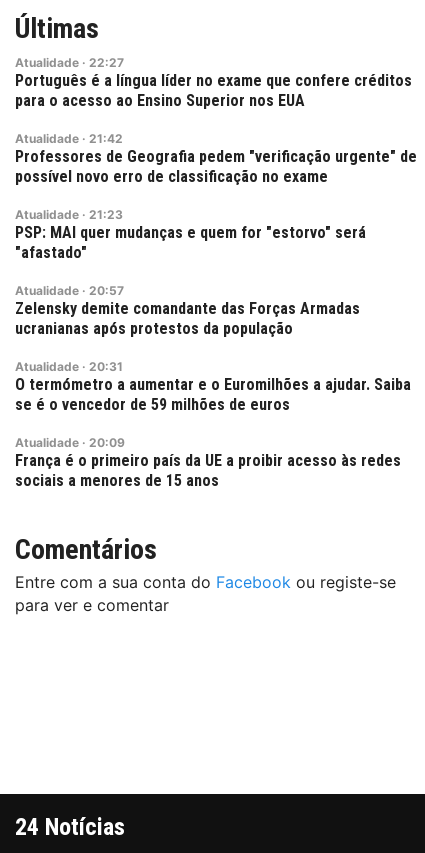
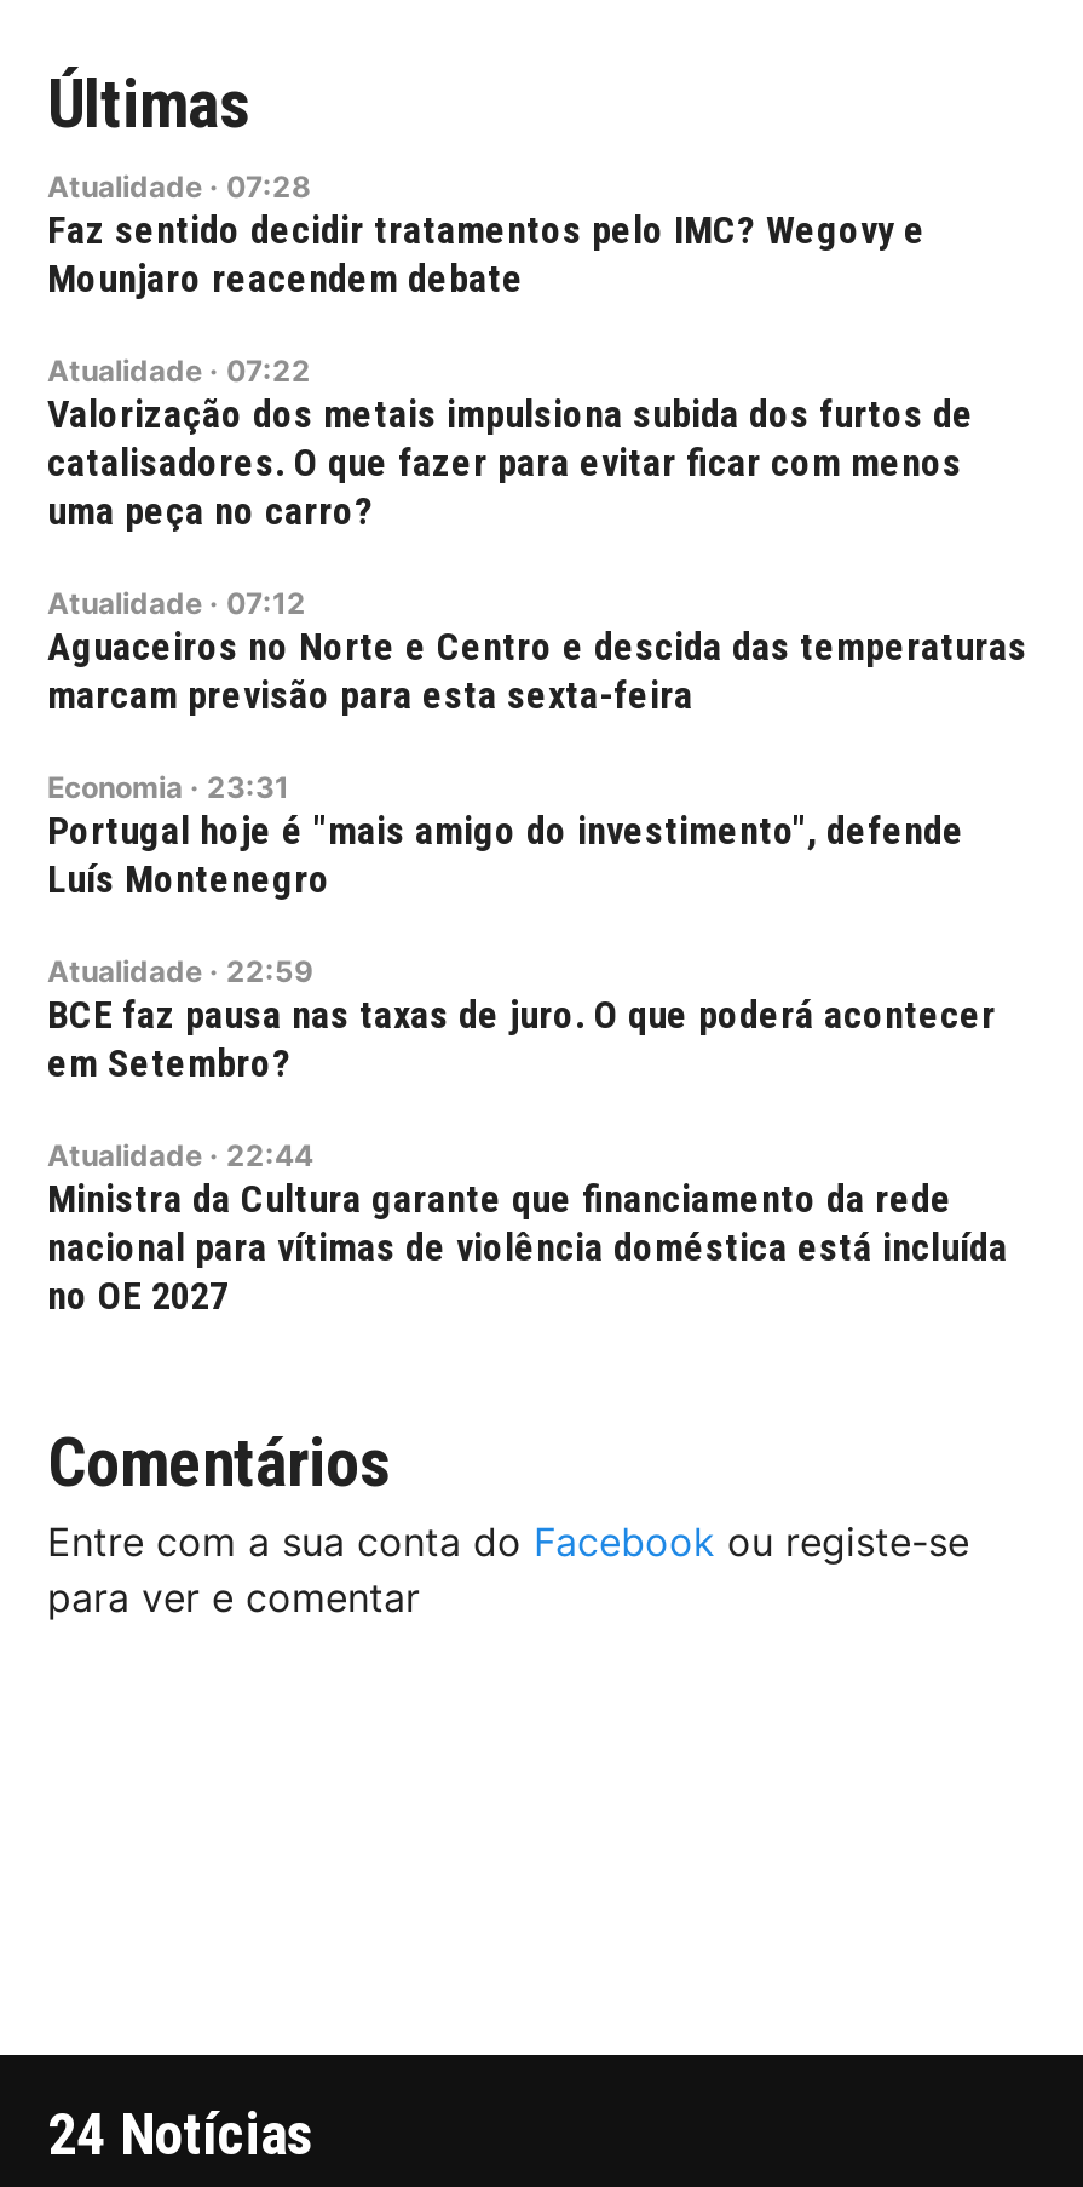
[15,55,412,110] Atualidade · 22:27 | Português é a língua líder no exame que confere créditos | para o acesso ao Ensino Superior nos EUA -> [47,168,926,301] Atualidade · 07:28 | Faz sentido decidir tratamentos pelo IMC? Wegovy e | Mounjaro reacendem debate
[15,131,417,186] Atualidade · 21:42 | Professores de Geografia pedem "verificação urgente" de | possível novo erro de classificação no exame -> [47,352,974,534] Atualidade · 07:22 | Valorização dos metais impulsiona subida dos furtos de | catalisadores. O que fazer para evitar ficar com menos | uma peça no carro?
[15,207,366,262] Atualidade · 21:23 | PSP: MAI quer mudanças e quem for "estorvo" será | "afastado" -> [47,585,1027,718] Atualidade · 07:12 | Aguaceiros no Norte e Centro e descida das temperaturas | marcam previsão para esta sexta-feira
[15,283,360,338] Atualidade · 20:57 | Zelensky demite comandante das Forças Armadas | ucranianas após protestos da população -> [47,769,964,902] Economia · 23:31 | Portugal hoje é "mais amigo do investimento", defende | Luís Montenegro
[15,359,411,414] Atualidade · 20:31 | O termómetro a aumentar e o Euromilhões a ajudar. Saiba | se é o vencedor de 59 milhões de euros -> [47,953,996,1086] Atualidade · 22:59 | BCE faz pausa nas taxas de juro. O que poderá acontecer | em Setembro?
[15,435,401,490] Atualidade · 20:09 | França é o primeiro país da UE a proibir acesso às redes | sociais a menores de 15 anos -> [47,1137,1008,1318] Atualidade · 22:44 | Ministra da Cultura garante que financiamento da rede | nacional para vítimas de violência doméstica está incluída | no OE 2027

